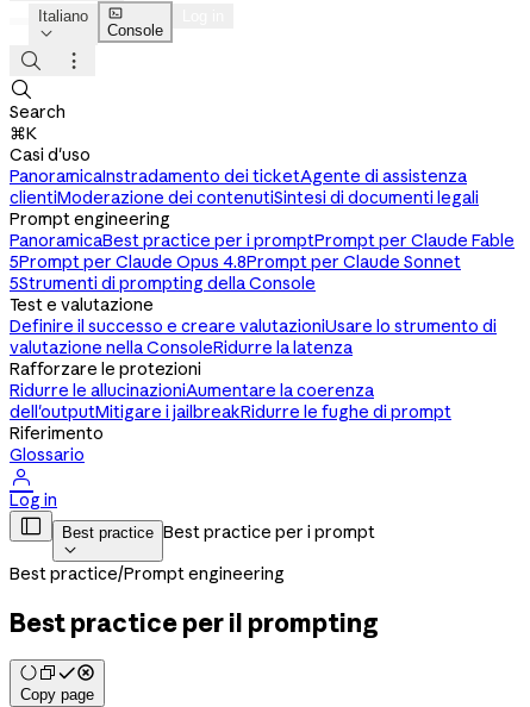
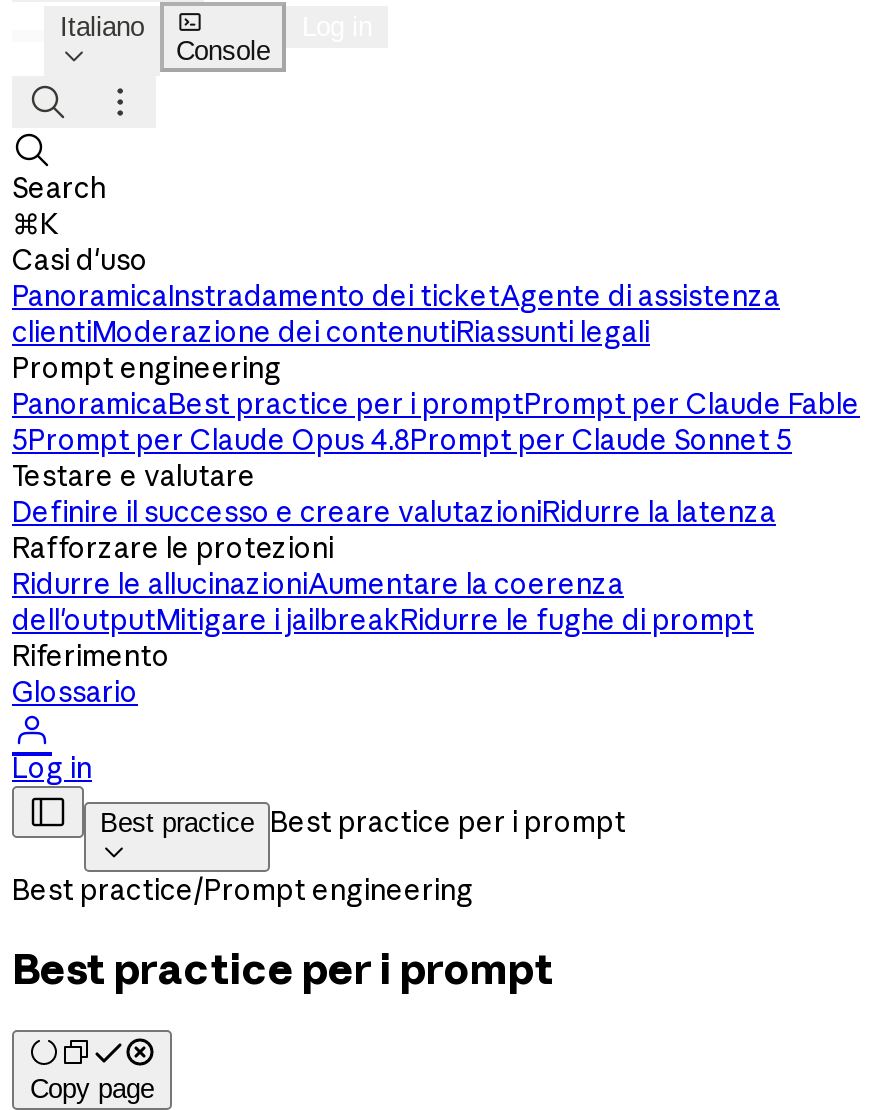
[10,187,479,208] clientiModerazione dei contenutiSintesi di documenti legali -> [12,314,650,350] clientiModerazione dei contenutiRiassunti legali
[10,251,497,358] 5Prompt per Claude Opus 4.8Prompt per Claude Sonnet | 5Strumenti di prompting della Console | Test e valutazione | Definire il successo e creare valutazioniUsare lo strumento di | valutazione nella ConsoleRidurre la latenza -> [12,422,792,530] 5Prompt per Claude Opus 4.8Prompt per Claude Sonnet 5 | Testare e valutare | Definire il successo e creare valutazioniRidurre la latenza
[10,607,379,638] Best practice per il prompting -> [12,943,554,995] Best practice per i prompt

